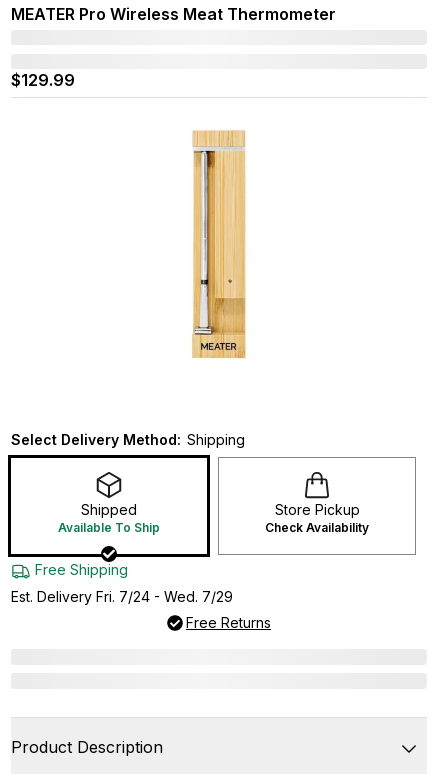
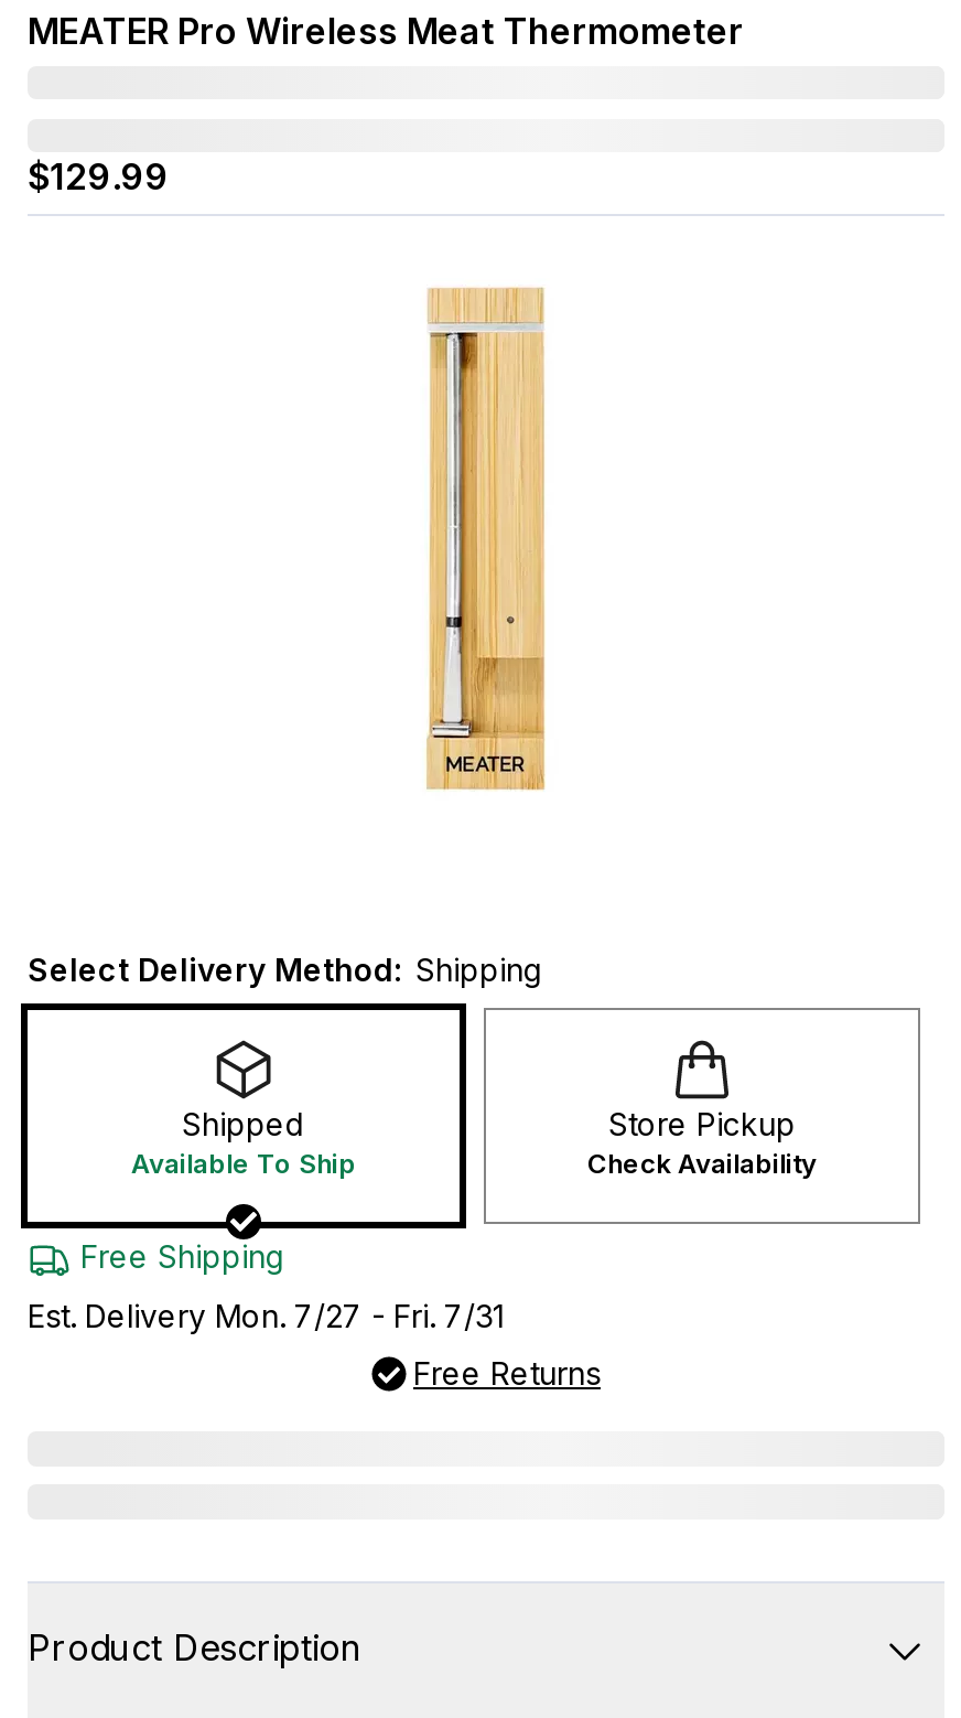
[11,588,233,605] Est. Delivery Fri. 7/24 - Wed. 7/29 -> [28,1296,504,1334] Est. Delivery Mon. 7/27 - Fri. 7/31

